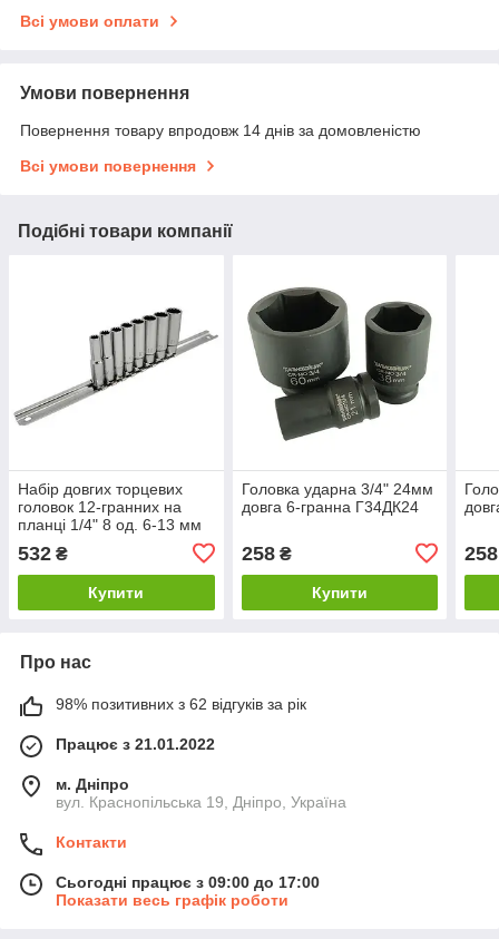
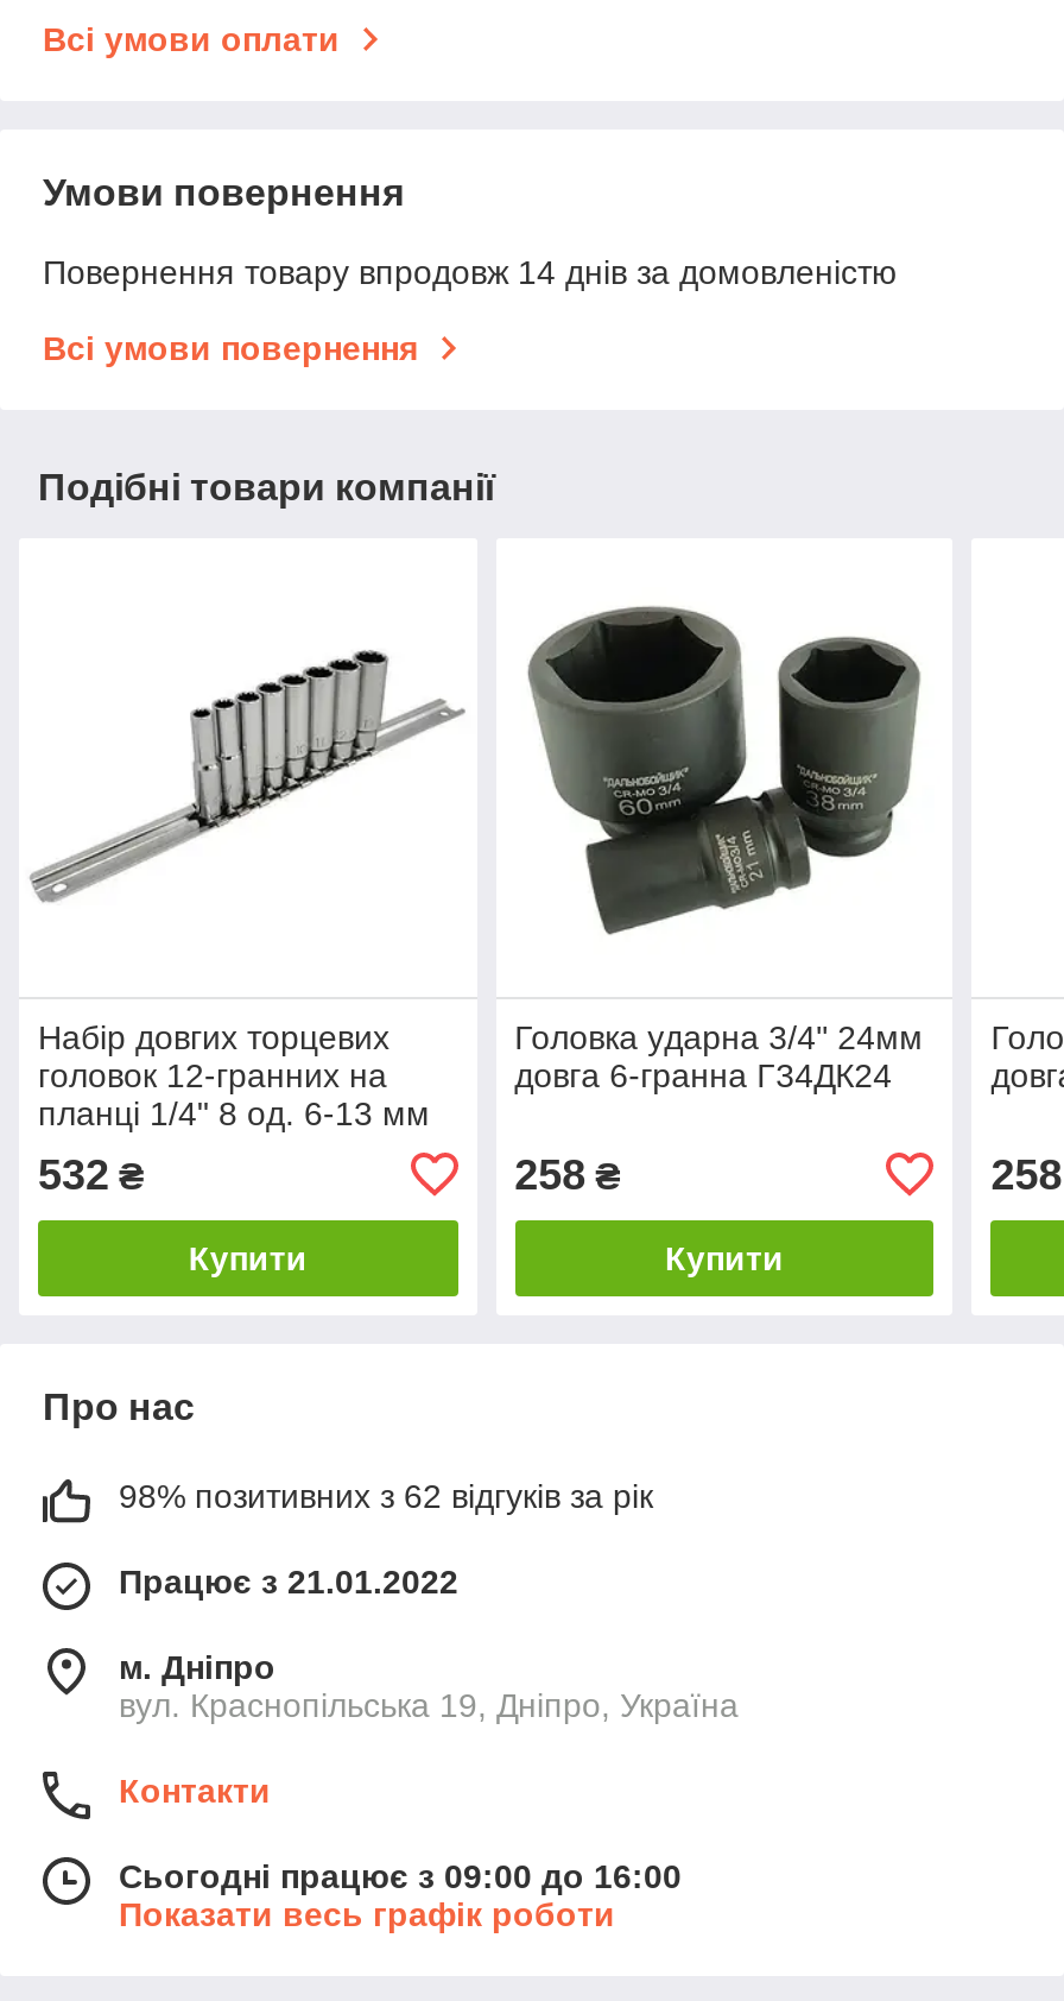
[56,873,320,891] Сьогодні працює з 09:00 до 17:00 -> [119,1857,682,1895] Сьогодні працює з 09:00 до 16:00

